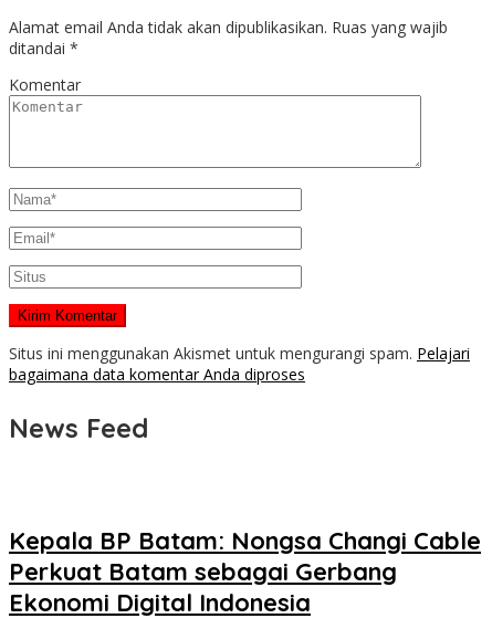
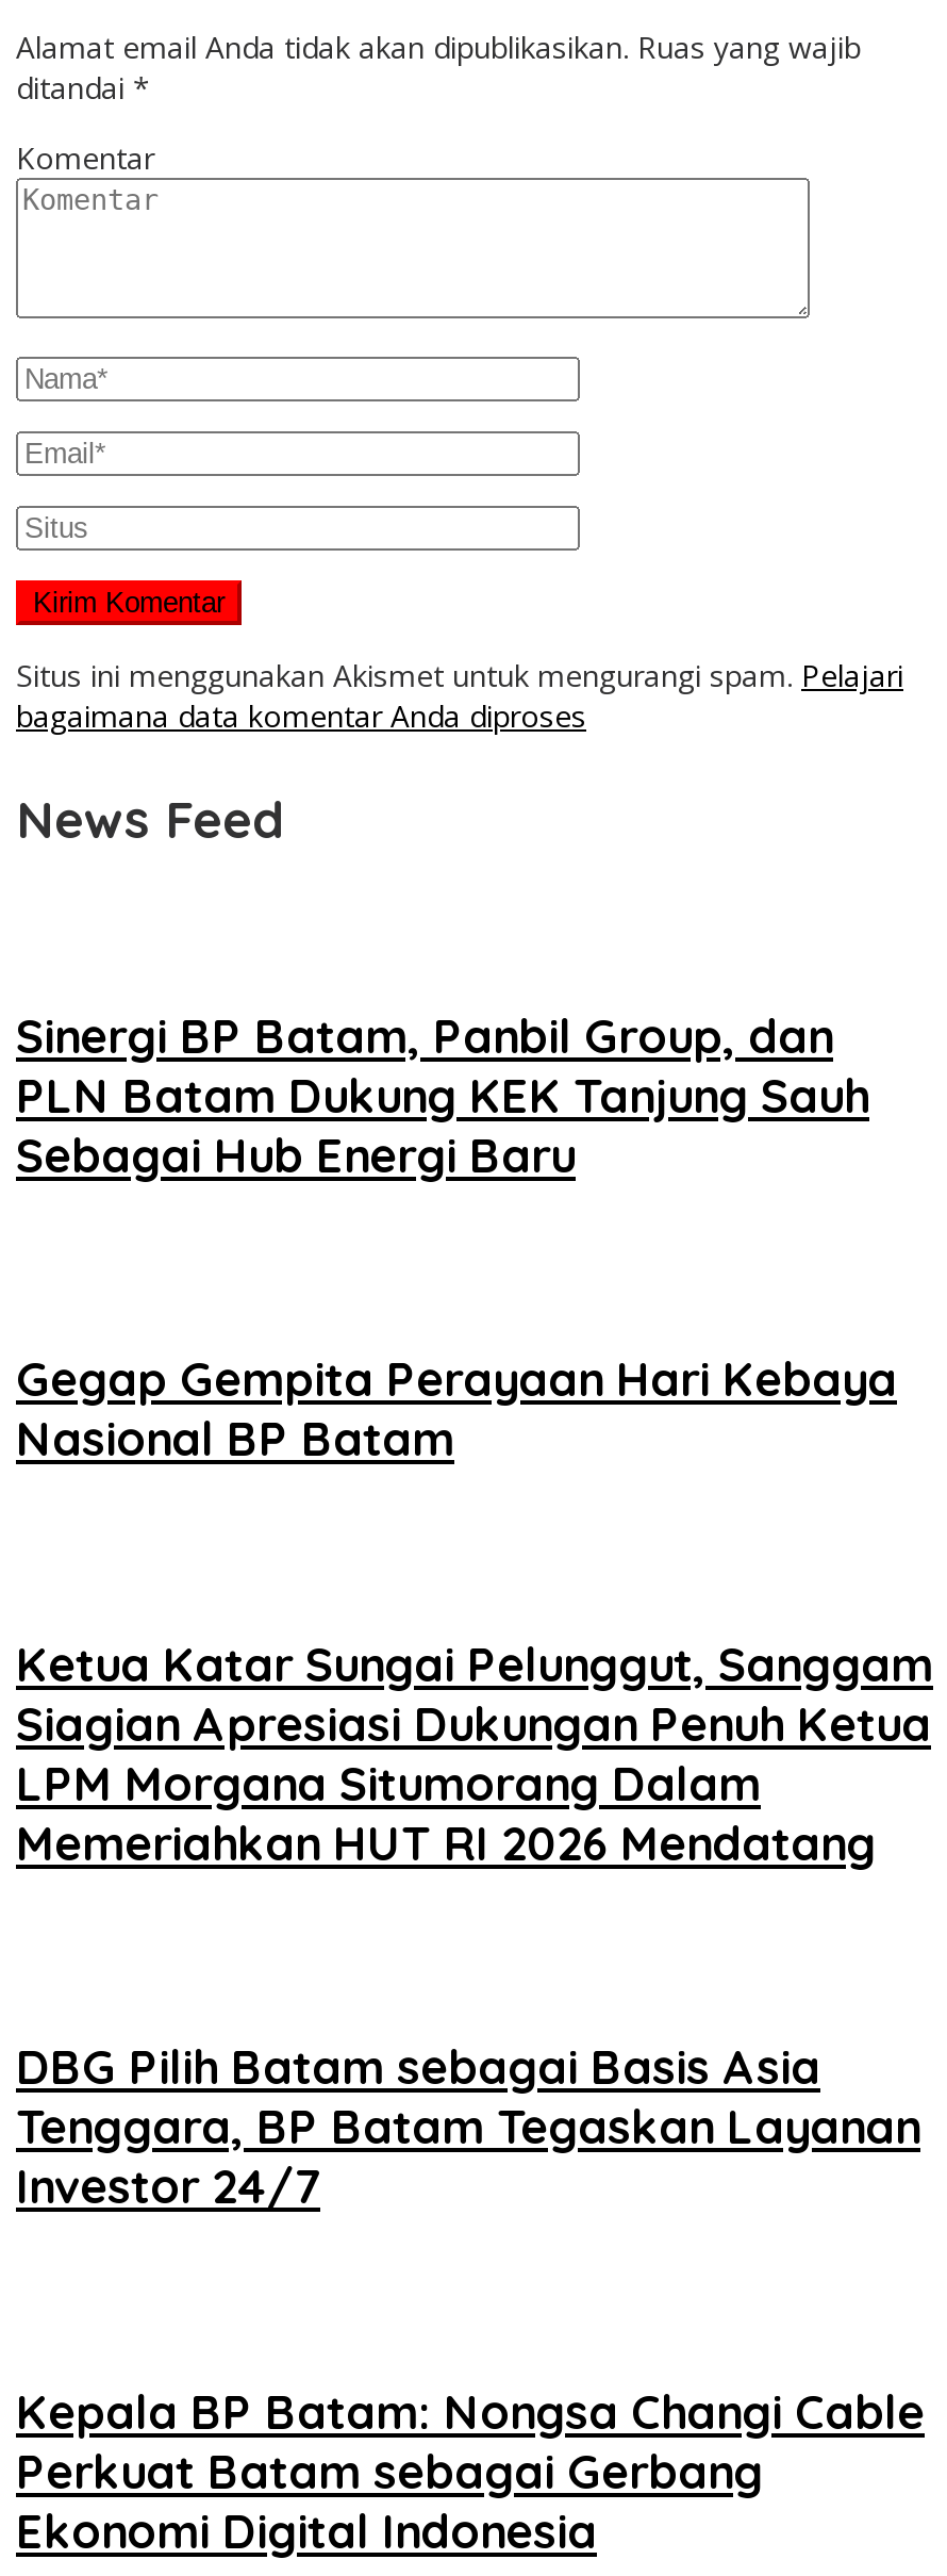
none -> [16,1005,869,1184] Sinergi BP Batam, Panbil Group, dan | PLN Batam Dukung KEK Tanjung Sauh | Sebagai Hub Energi Baru
none -> [16,1349,897,1469] Gegap Gempita Perayaan Hari Kebaya | Nasional BP Batam
none -> [16,1634,933,1872] Ketua Katar Sungai Pelunggut, Sanggam | Siagian Apresiasi Dukungan Penuh Ketua | LPM Morgana Situmorang Dalam | Memeriahkan HUT RI 2026 Mendatang
none -> [16,2037,920,2216] DBG Pilih Batam sebagai Basis Asia | Tenggara, BP Batam Tegaskan Layanan | Investor 24/7

